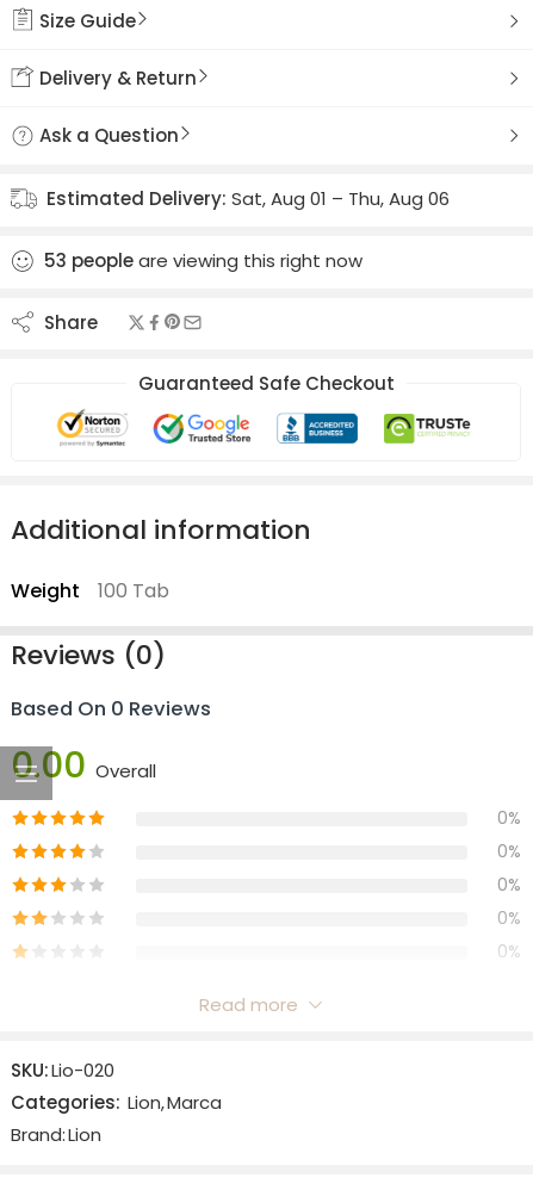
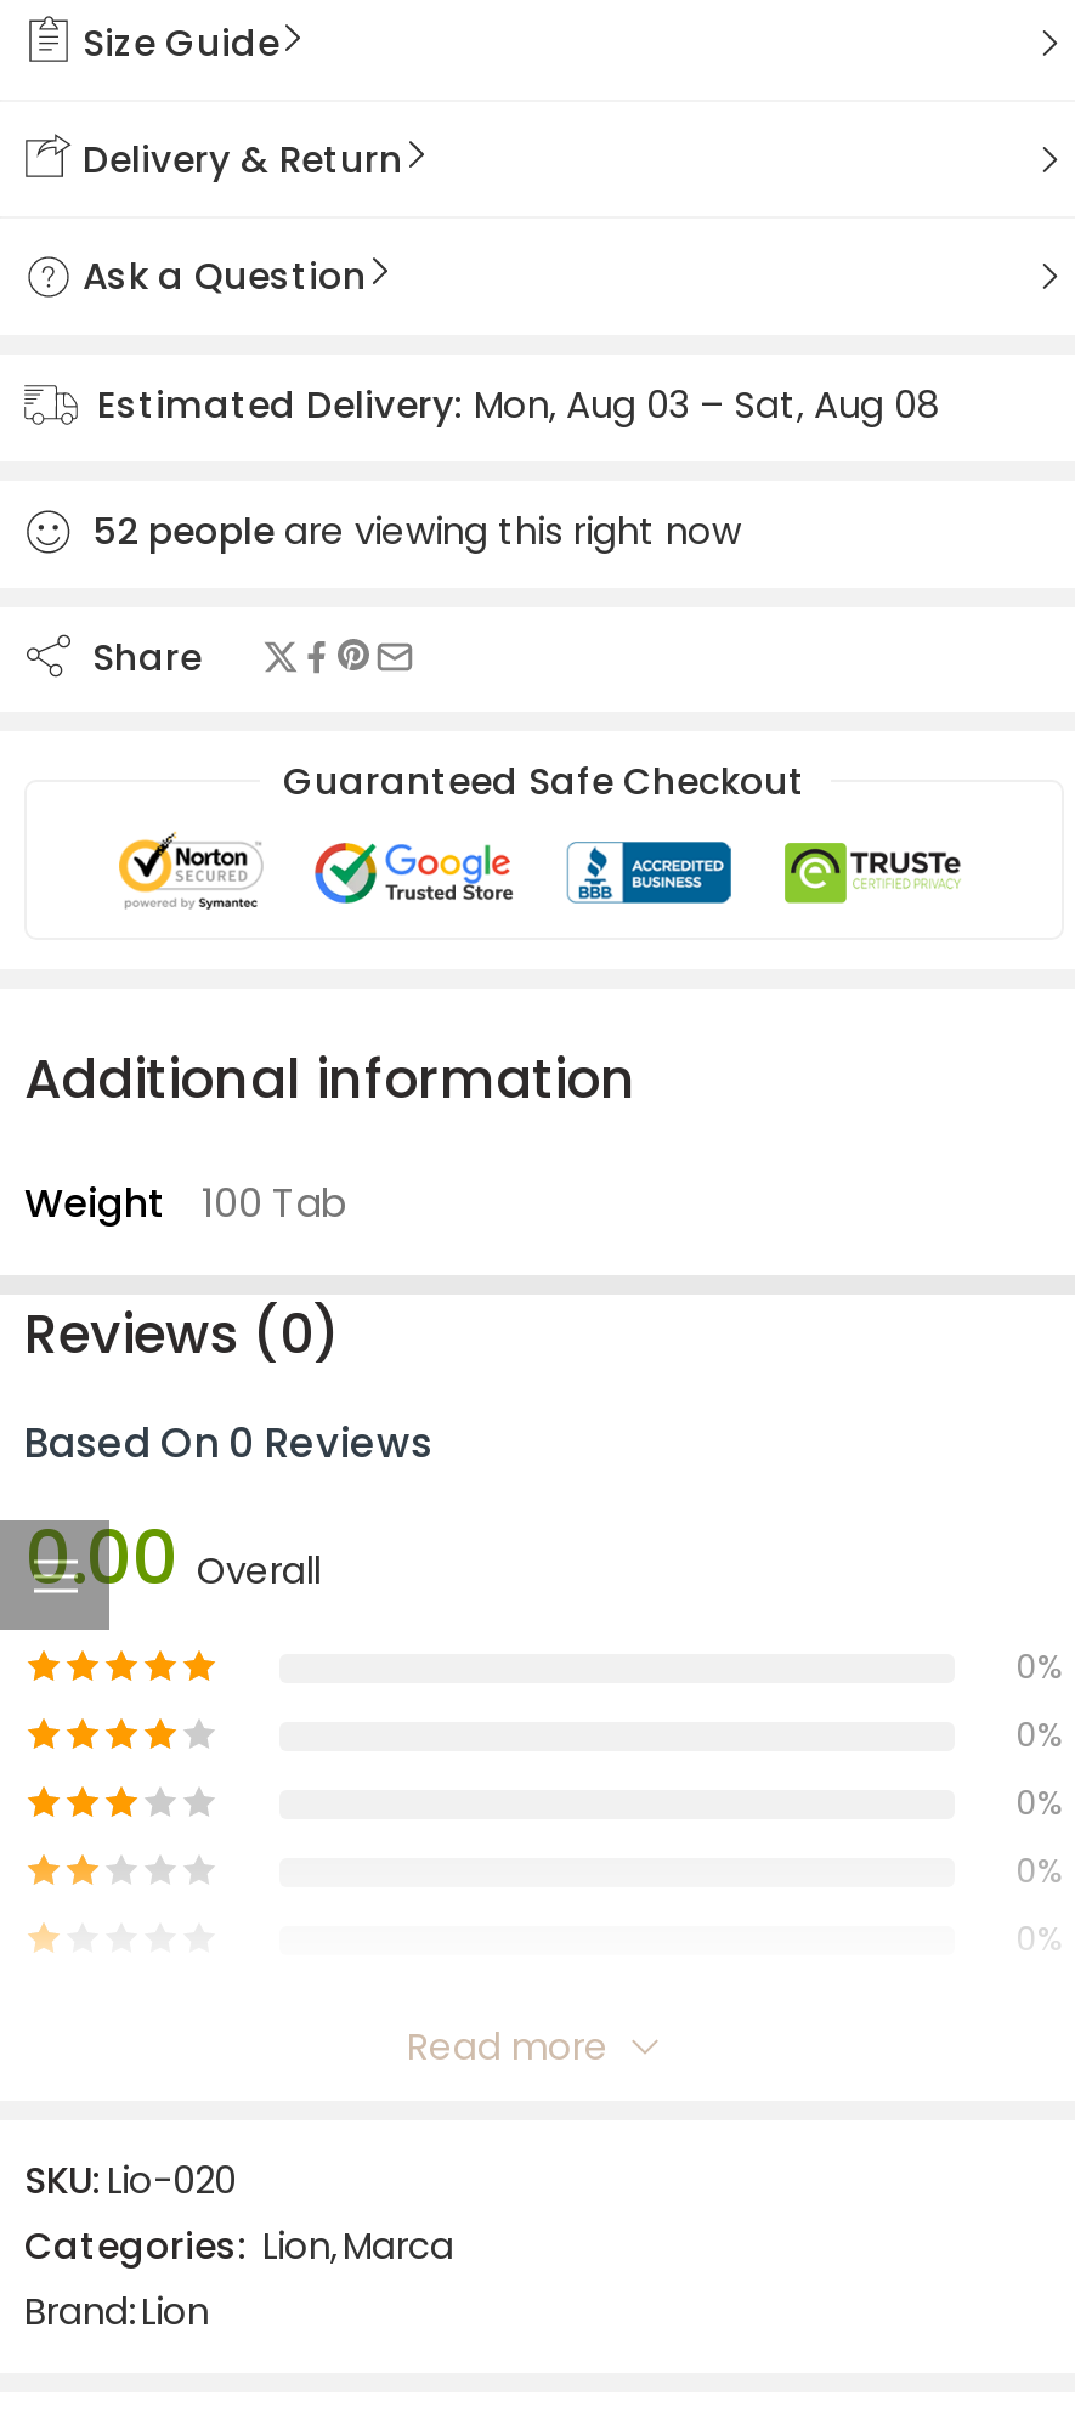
[47,186,450,211] Estimated Delivery: Sat, Aug 01 – Thu, Aug 06 -> [97,378,938,429] Estimated Delivery: Mon, Aug 03 – Sat, Aug 08
[44,248,362,273] 53 people are viewing this right now -> [92,505,741,556] 52 people are viewing this right now

